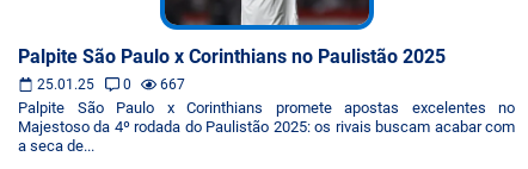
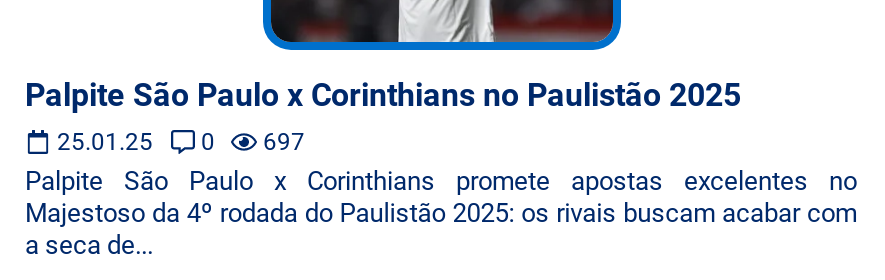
[37,77,185,93] 25.01.25 0 667 -> [57,129,305,157] 25.01.25 0 697

